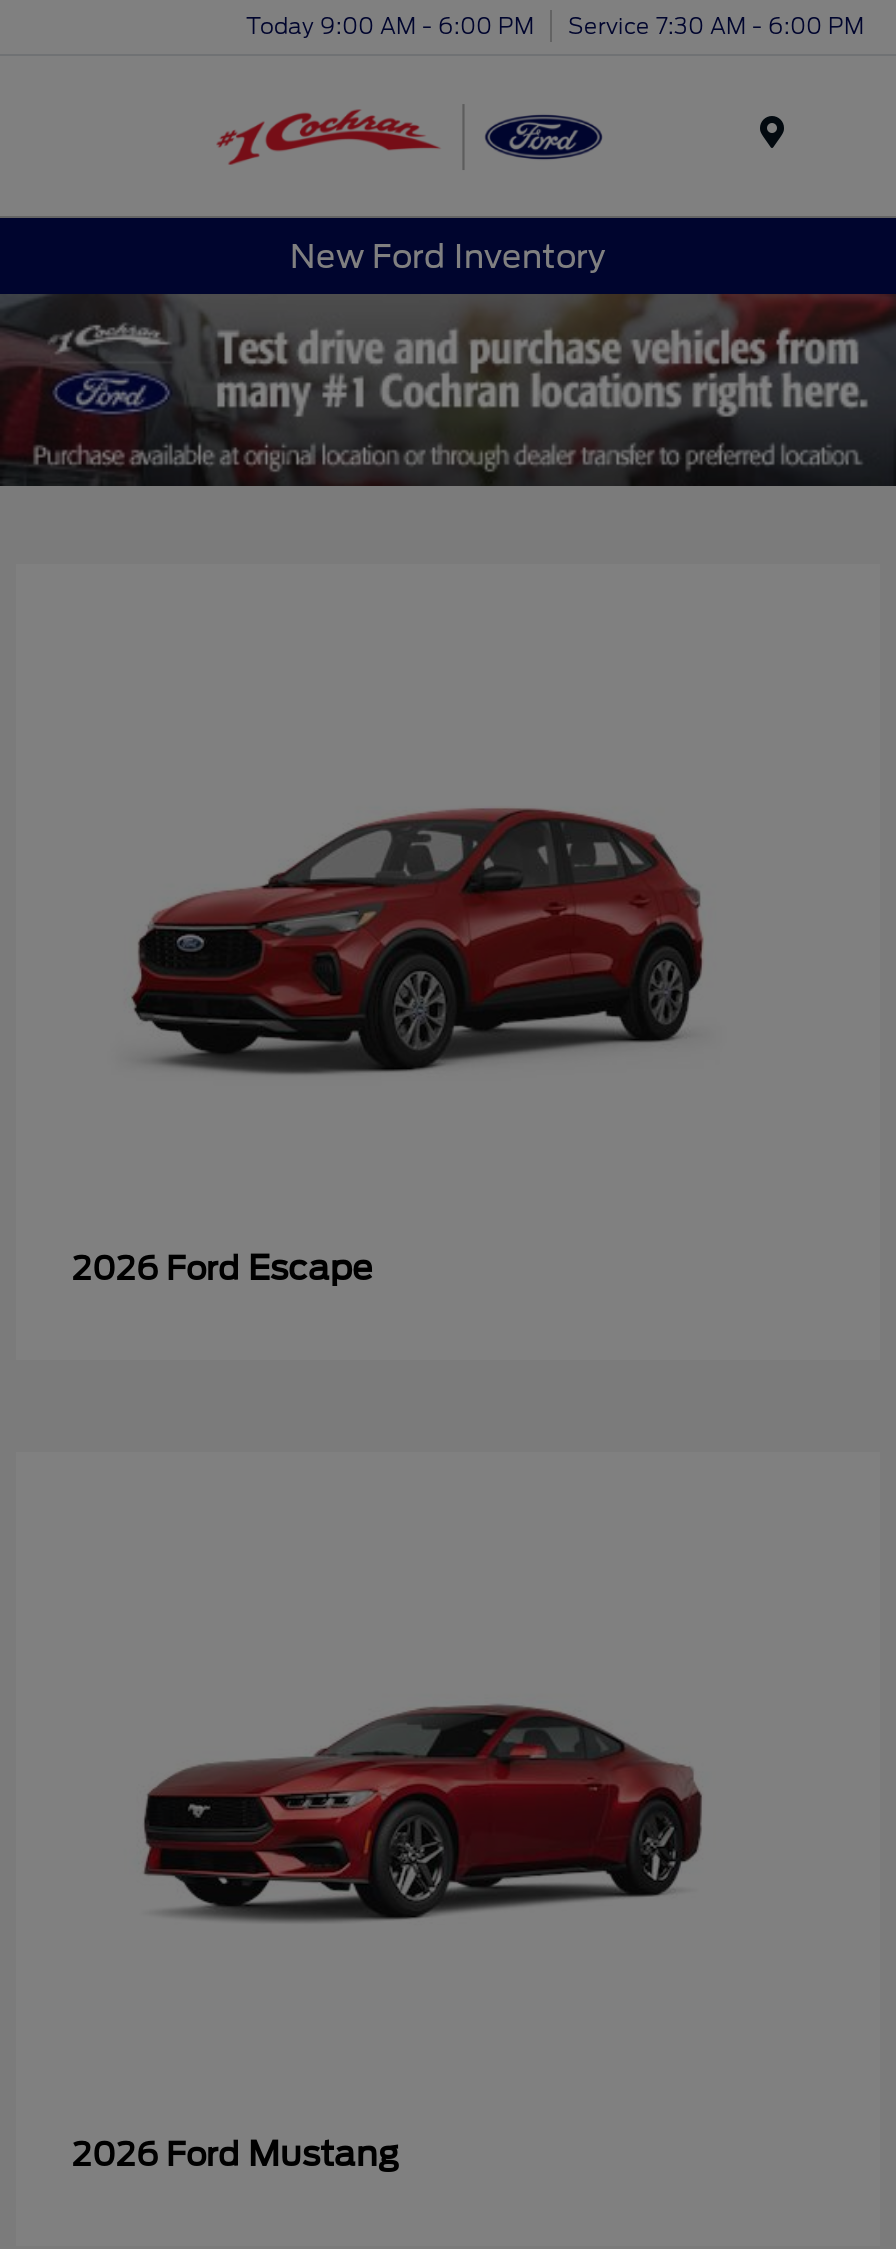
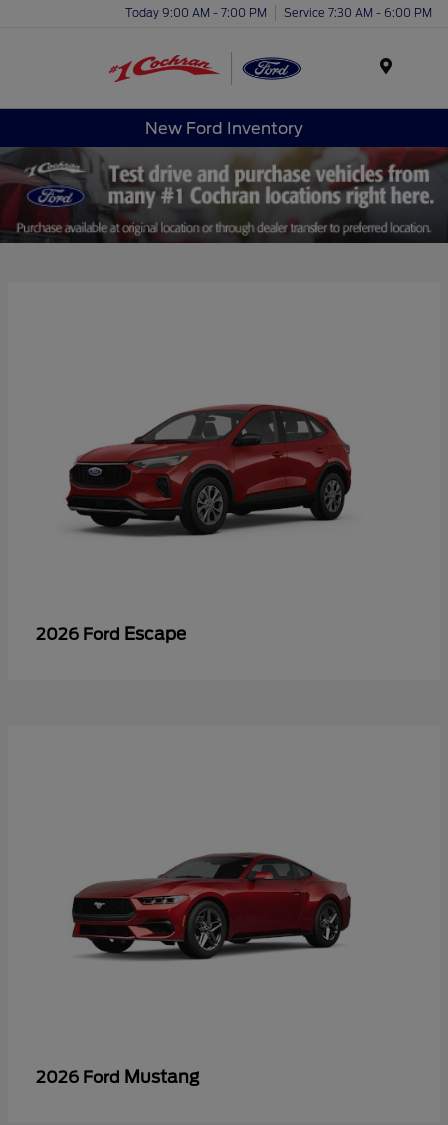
[246,11,864,39] Today 9:00 AM - 6:00 PM Service 7:30 AM - 6:00 PM -> [125,5,432,19] Today 9:00 AM - 7:00 PM Service 7:30 AM - 6:00 PM

